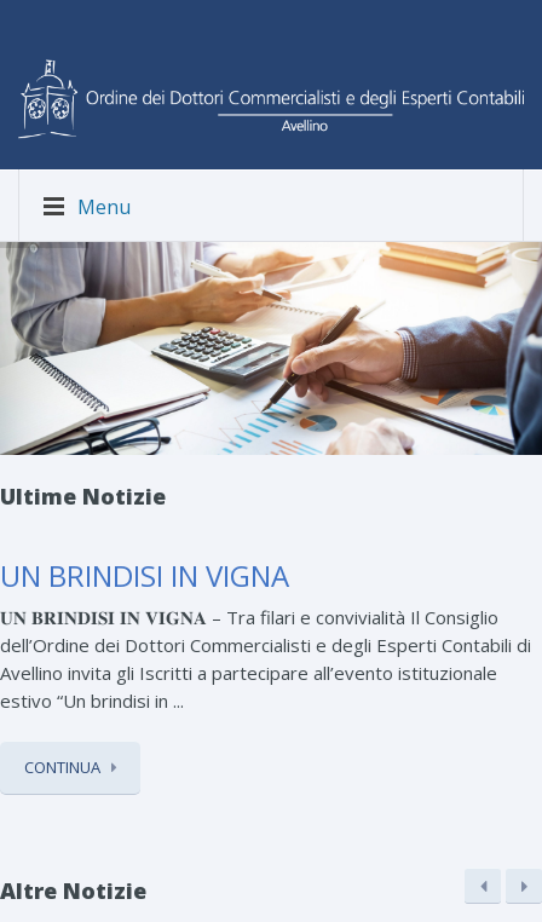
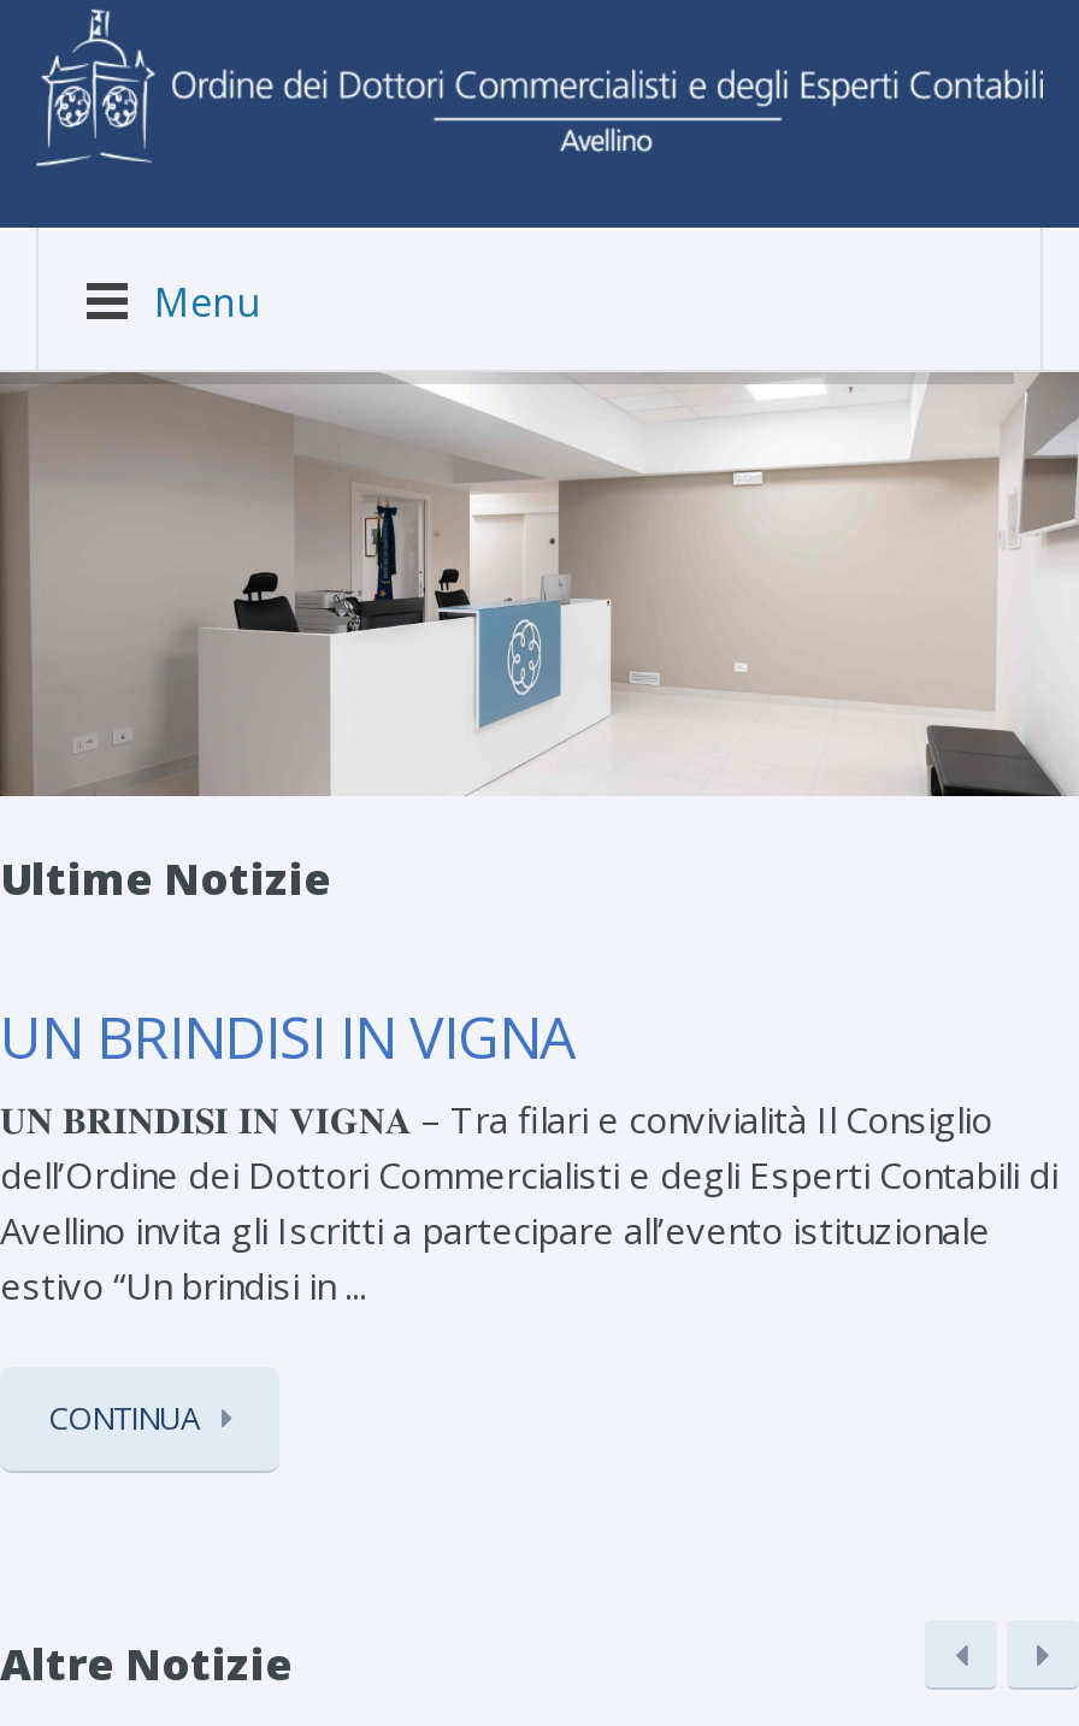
[4,242,538,456] [image] -> [7,372,1072,799] [image]

